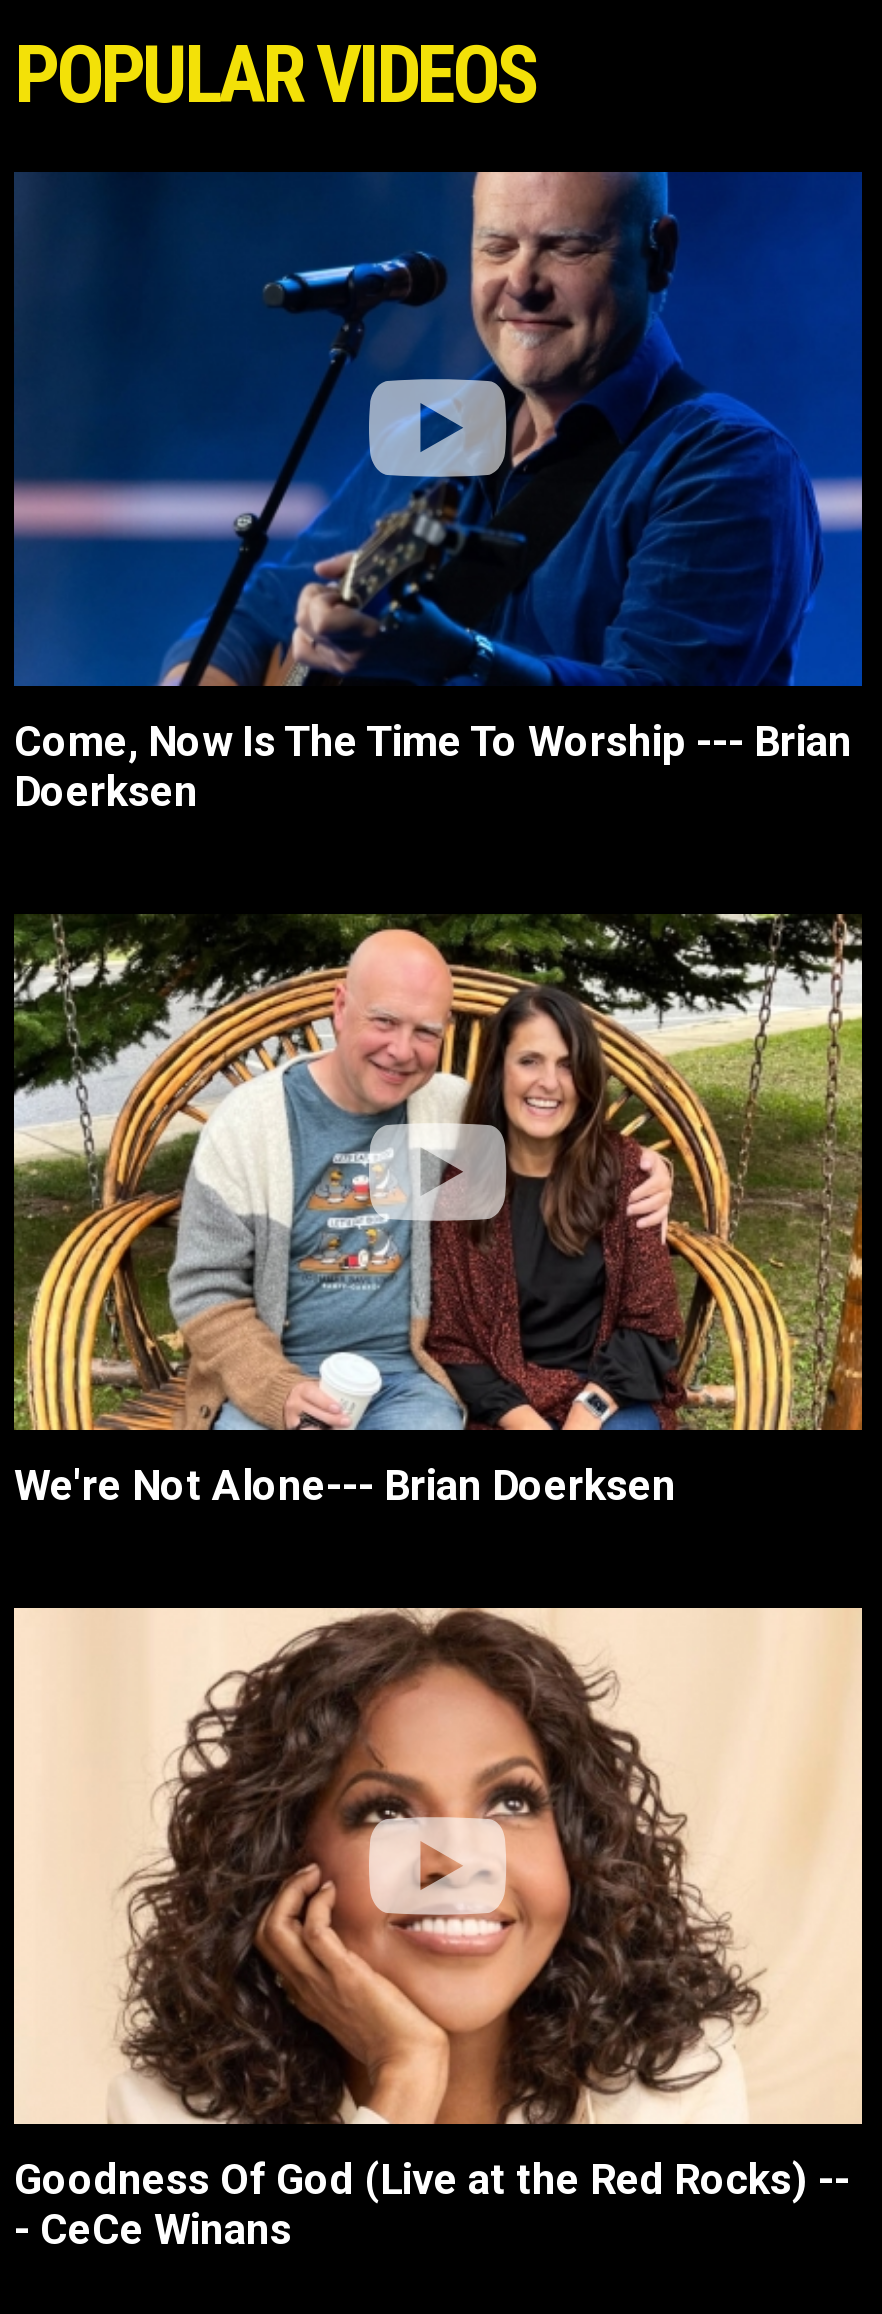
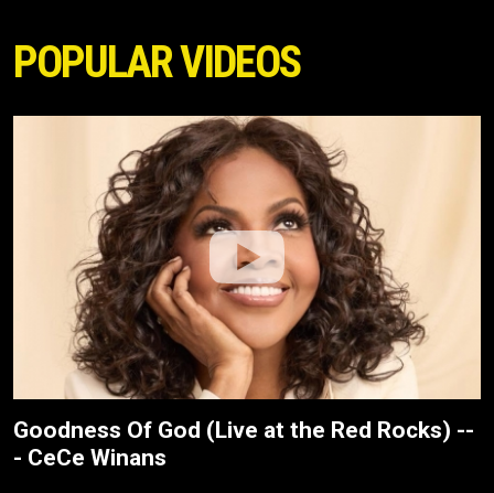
[12,170,864,816] [image] | Come, Now Is The Time To Worship --- Brian | Doerksen -> none
[12,912,864,1510] [image] | We're Not Alone--- Brian Doerksen -> none

